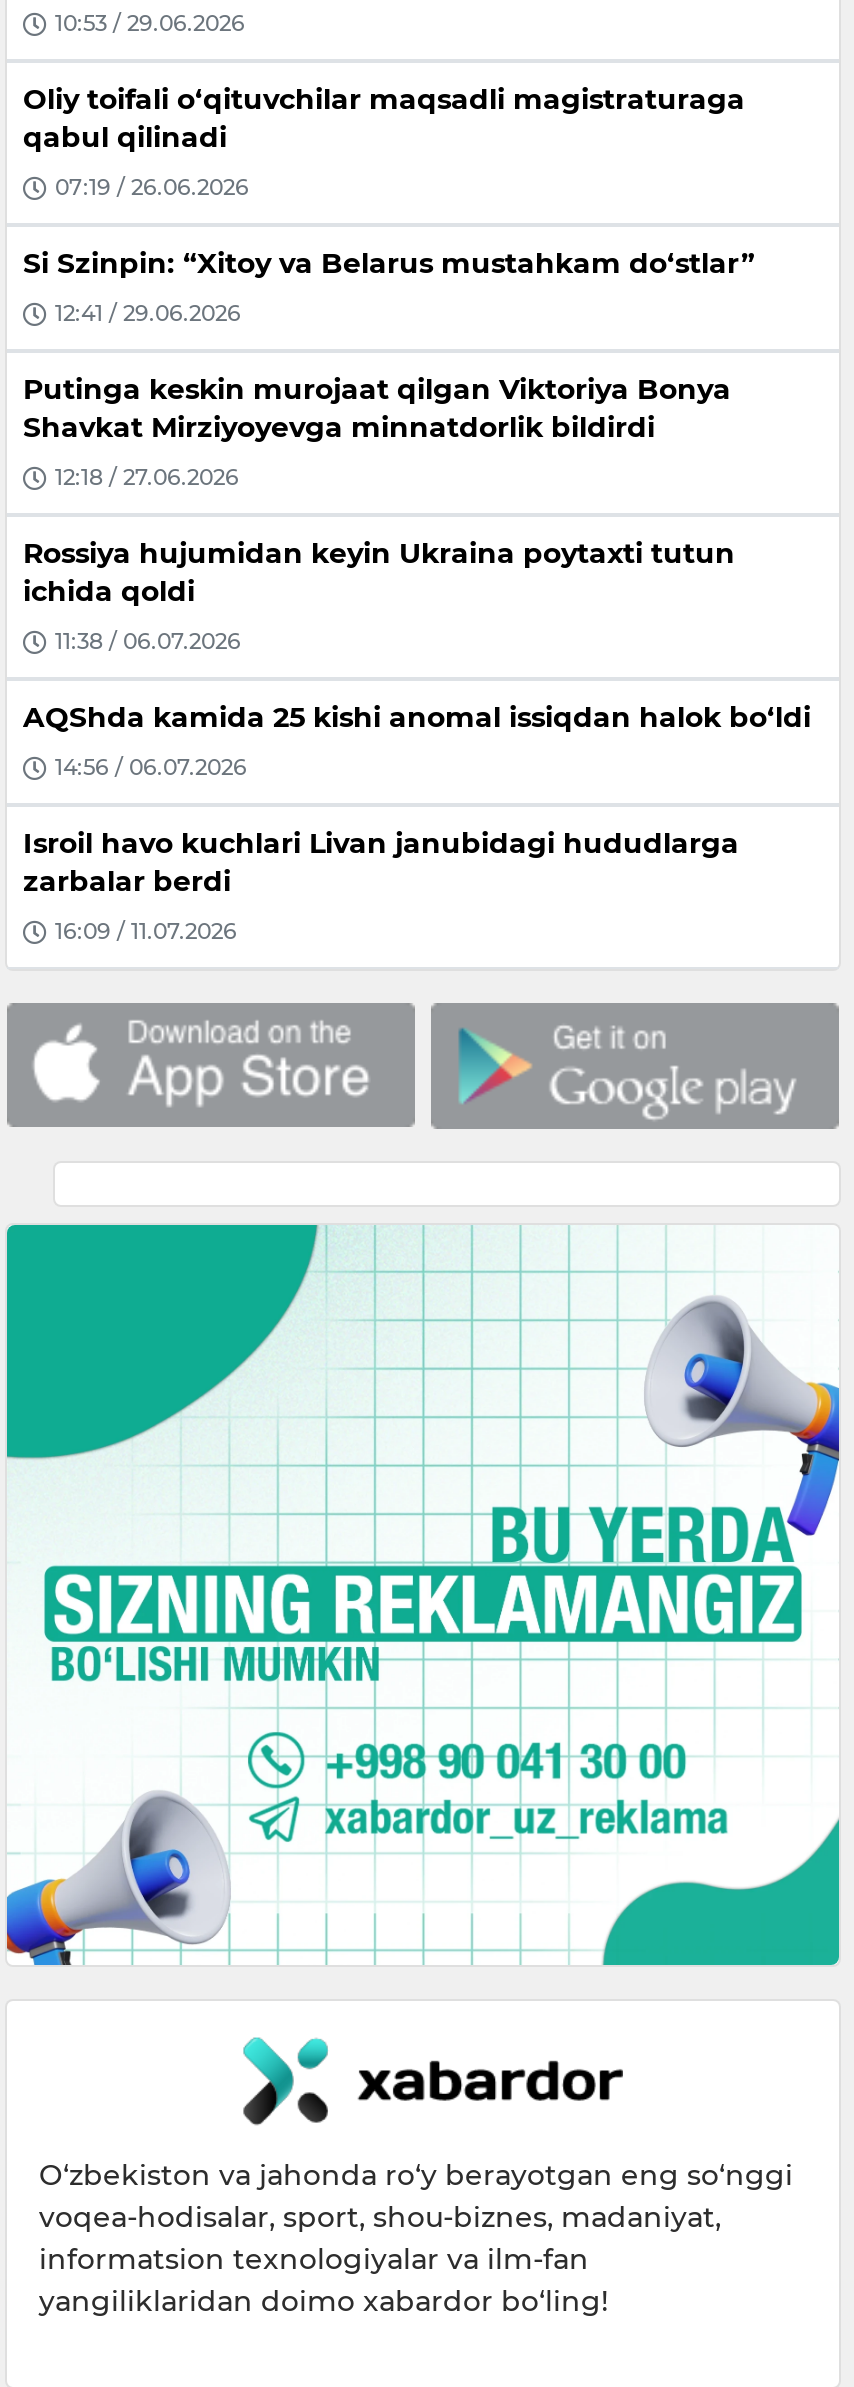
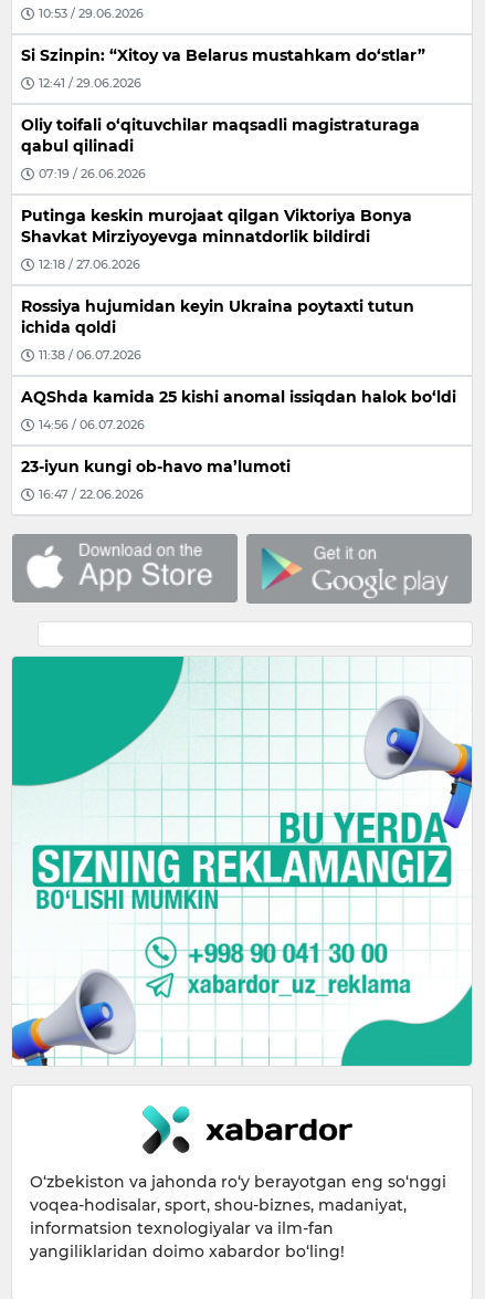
moved [23,80,745,201] -> [21,115,420,181]: Oliy toifali o‘qituvchilar maqsadli magistraturaga | qabul qilinadi | 07:19 / 26.06.2026
moved [23,244,755,327] -> [21,45,425,91]: Si Szinpin: “Xitoy va Belarus mustahkam do‘stlar” | 12:41 / 29.06.2026
[23,824,739,898] Isroil havo kuchlari Livan janubidagi hududlarga | zarbalar berdi -> [21,456,291,476] 23-iyun kungi ob-havo ma’lumoti
[55,917,237,945] 16:09 / 11.07.2026 -> [39,487,144,502] 16:47 / 22.06.2026

